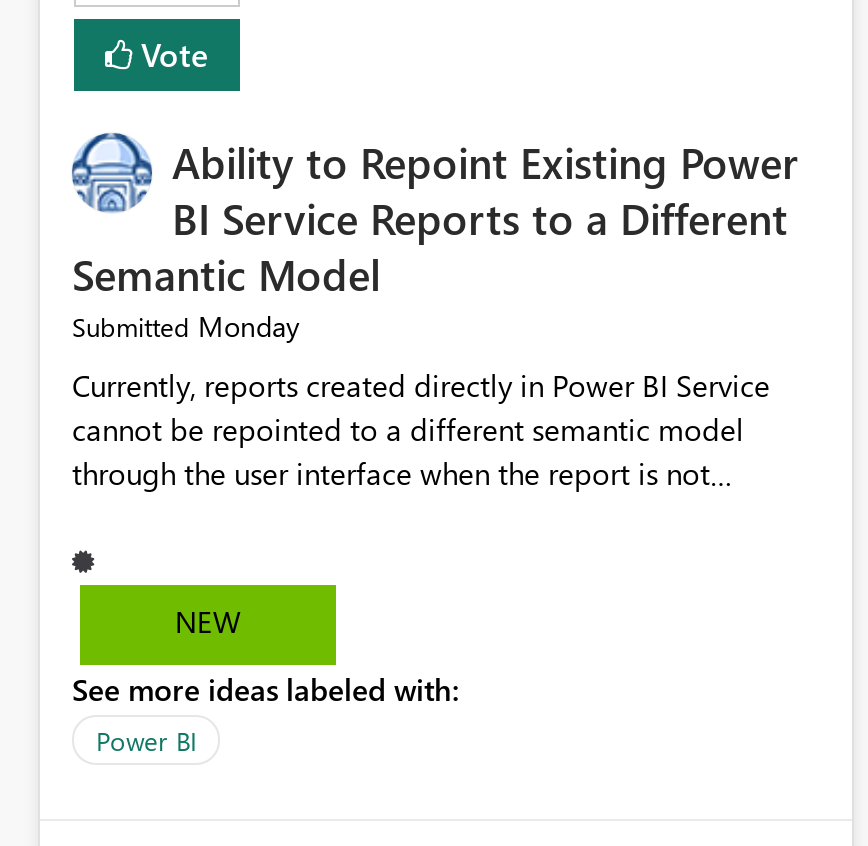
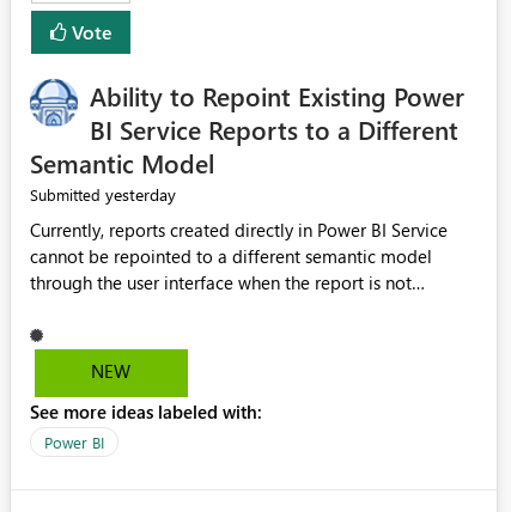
[72,308,300,346] Submitted Monday -> [30,184,176,206] Submitted yesterday

